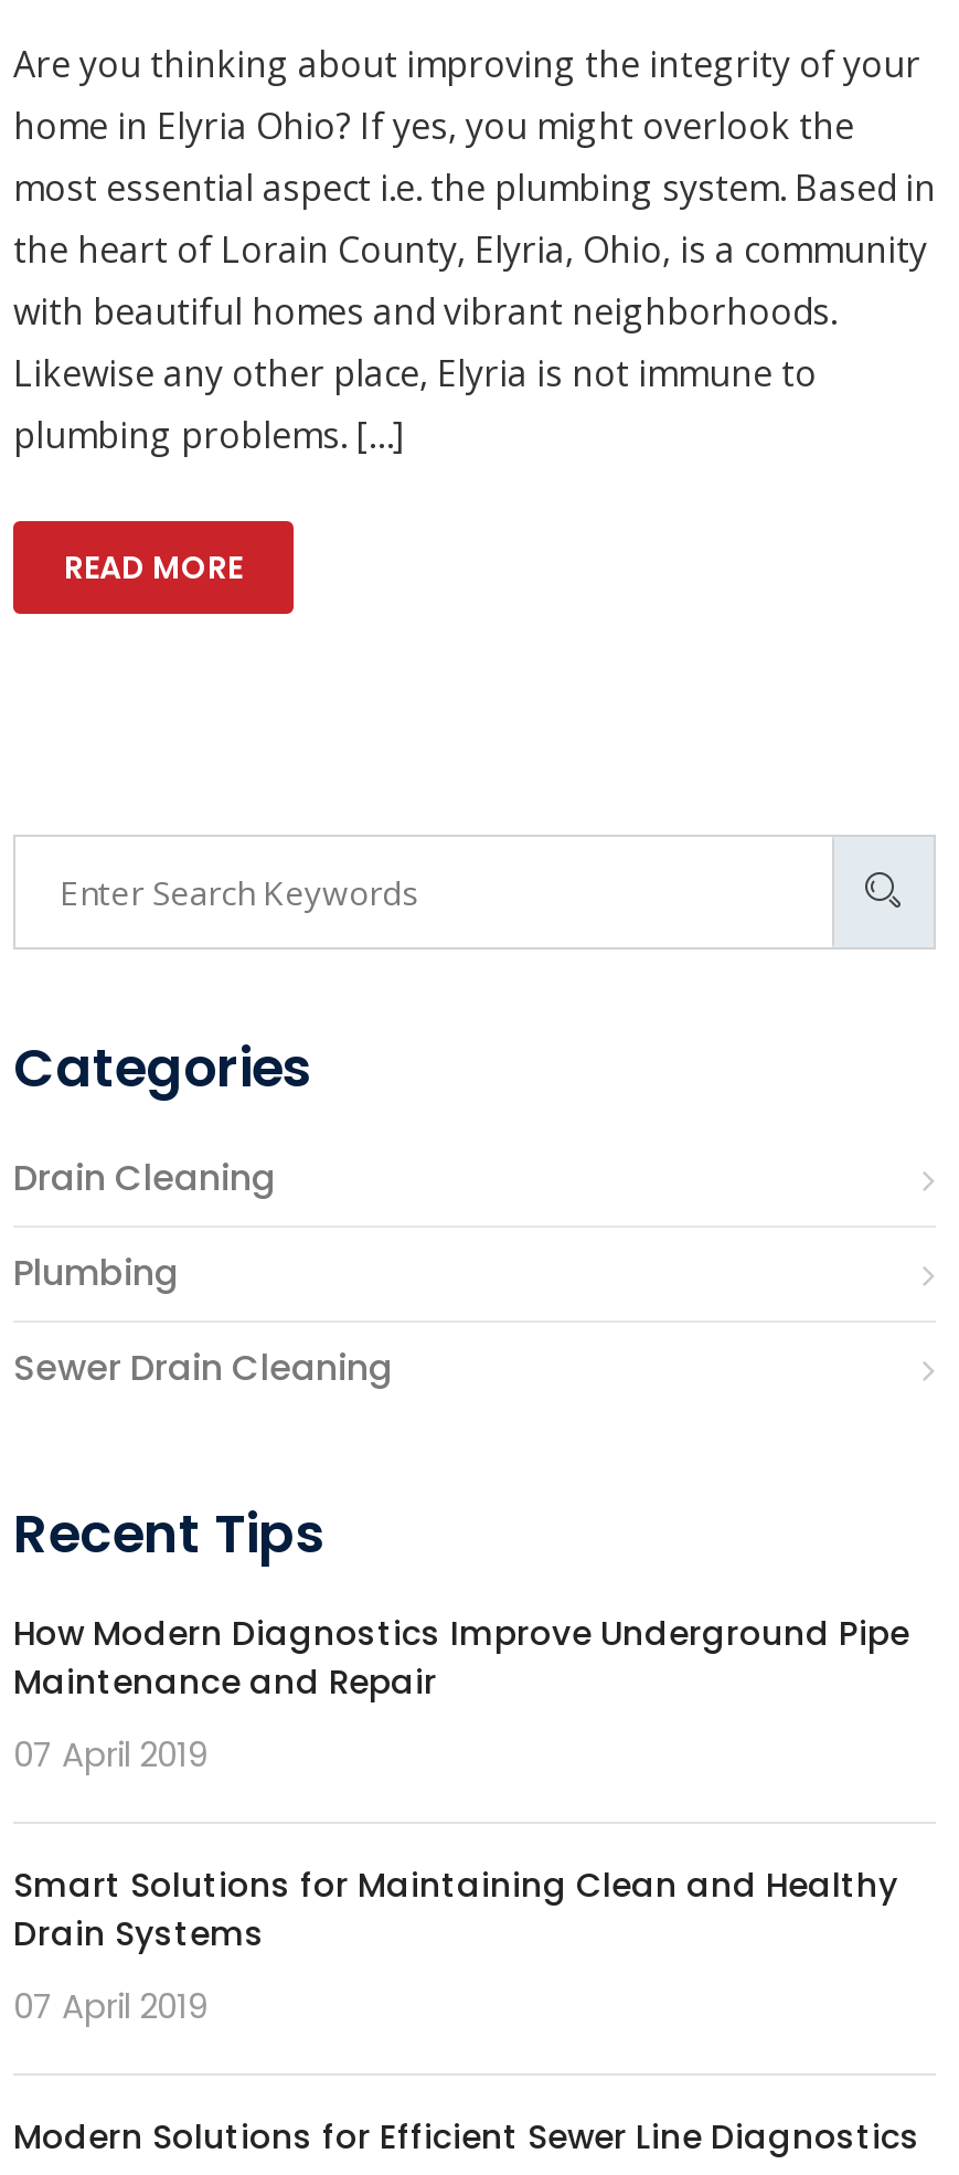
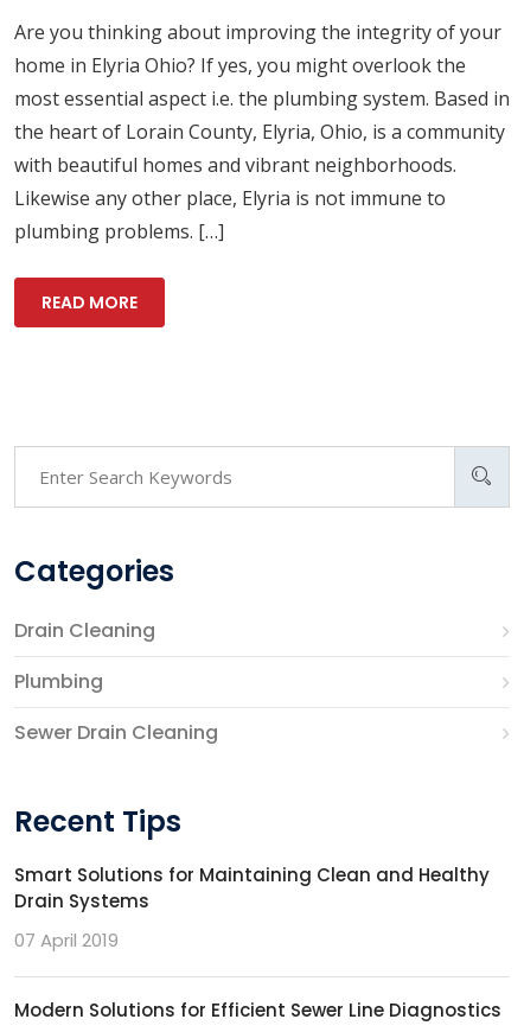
[13,1610,909,1778] How Modern Diagnostics Improve Underground Pipe | Maintenance and Repair | 07 April 2019 -> none

